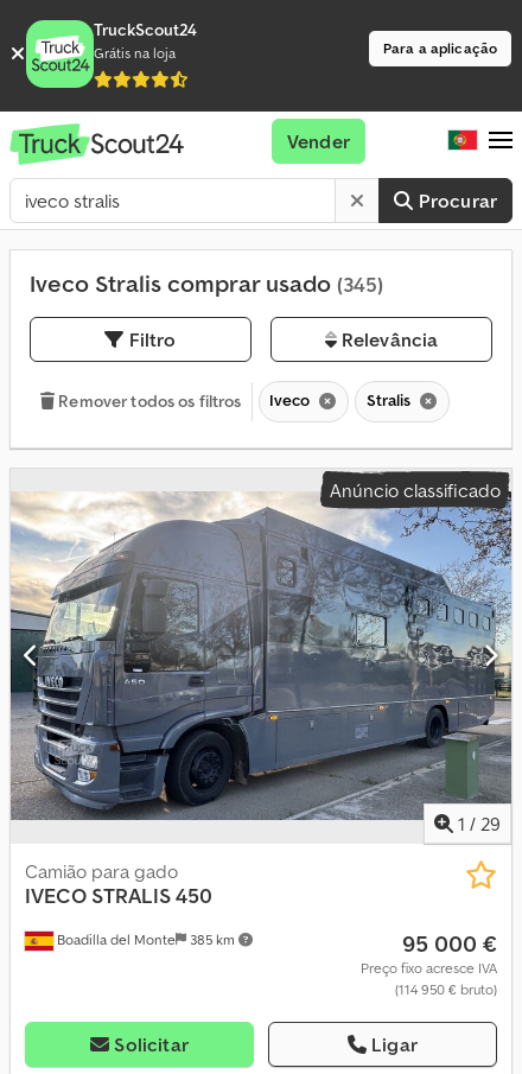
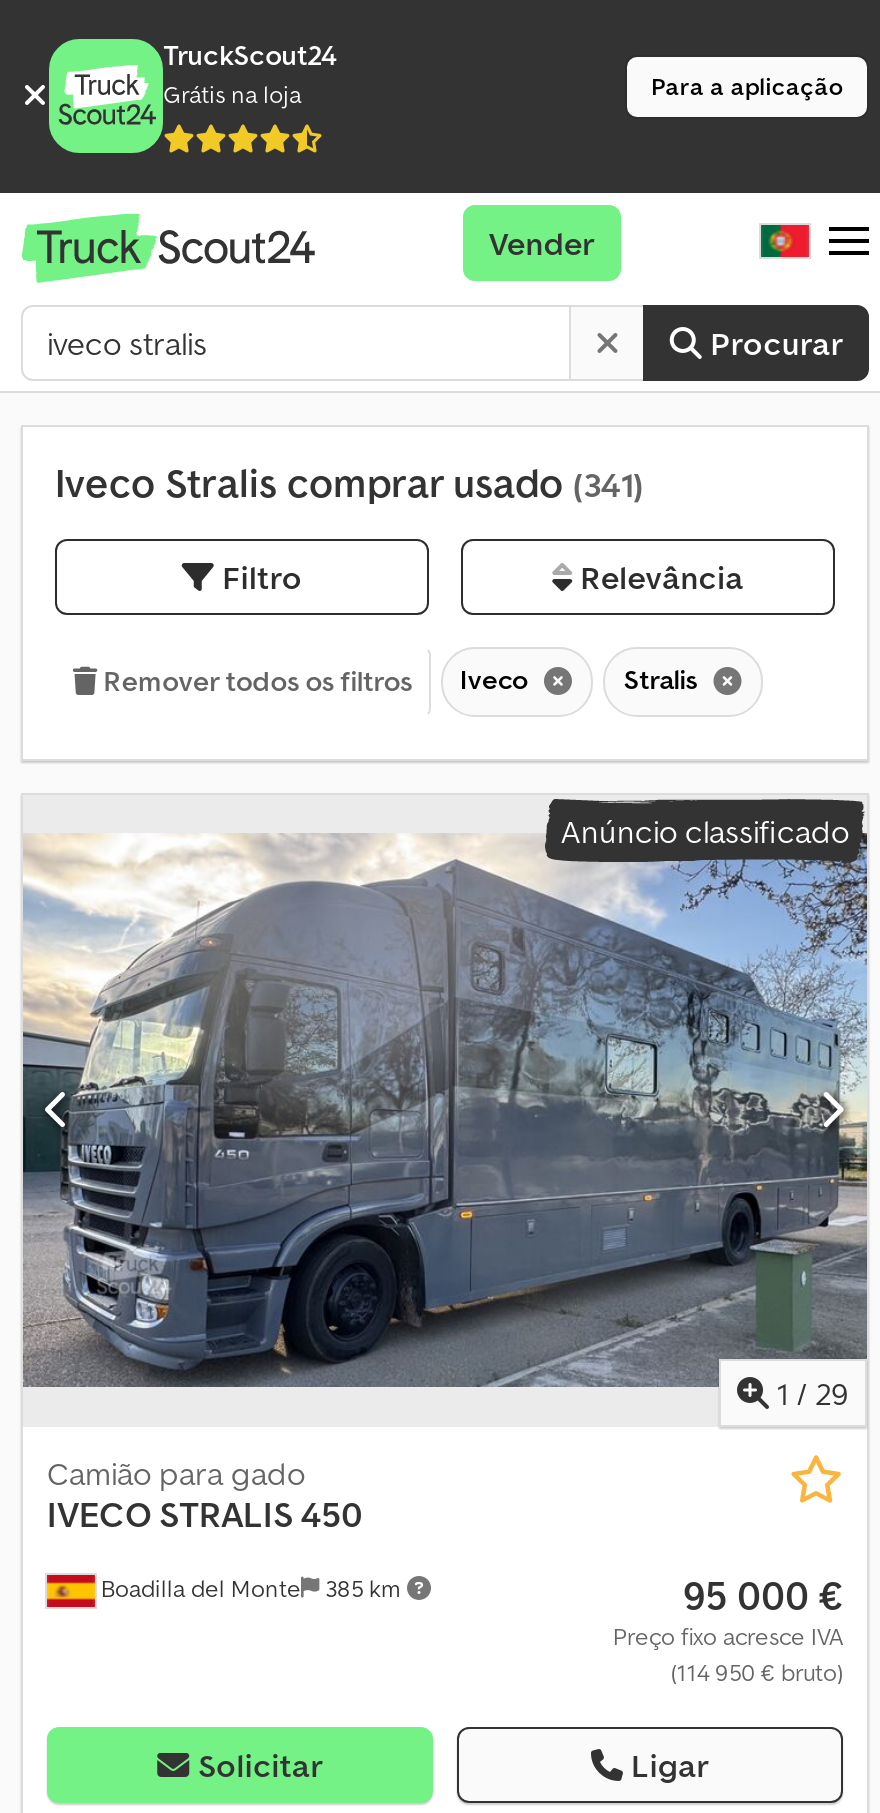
[30,268,383,299] Iveco Stralis comprar usado (345) -> [55,457,643,509] Iveco Stralis comprar usado (341)

